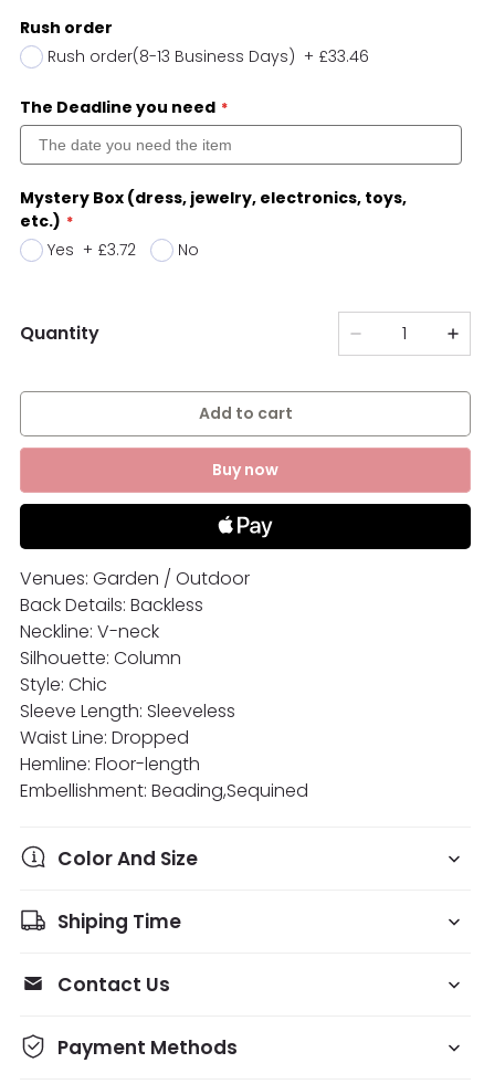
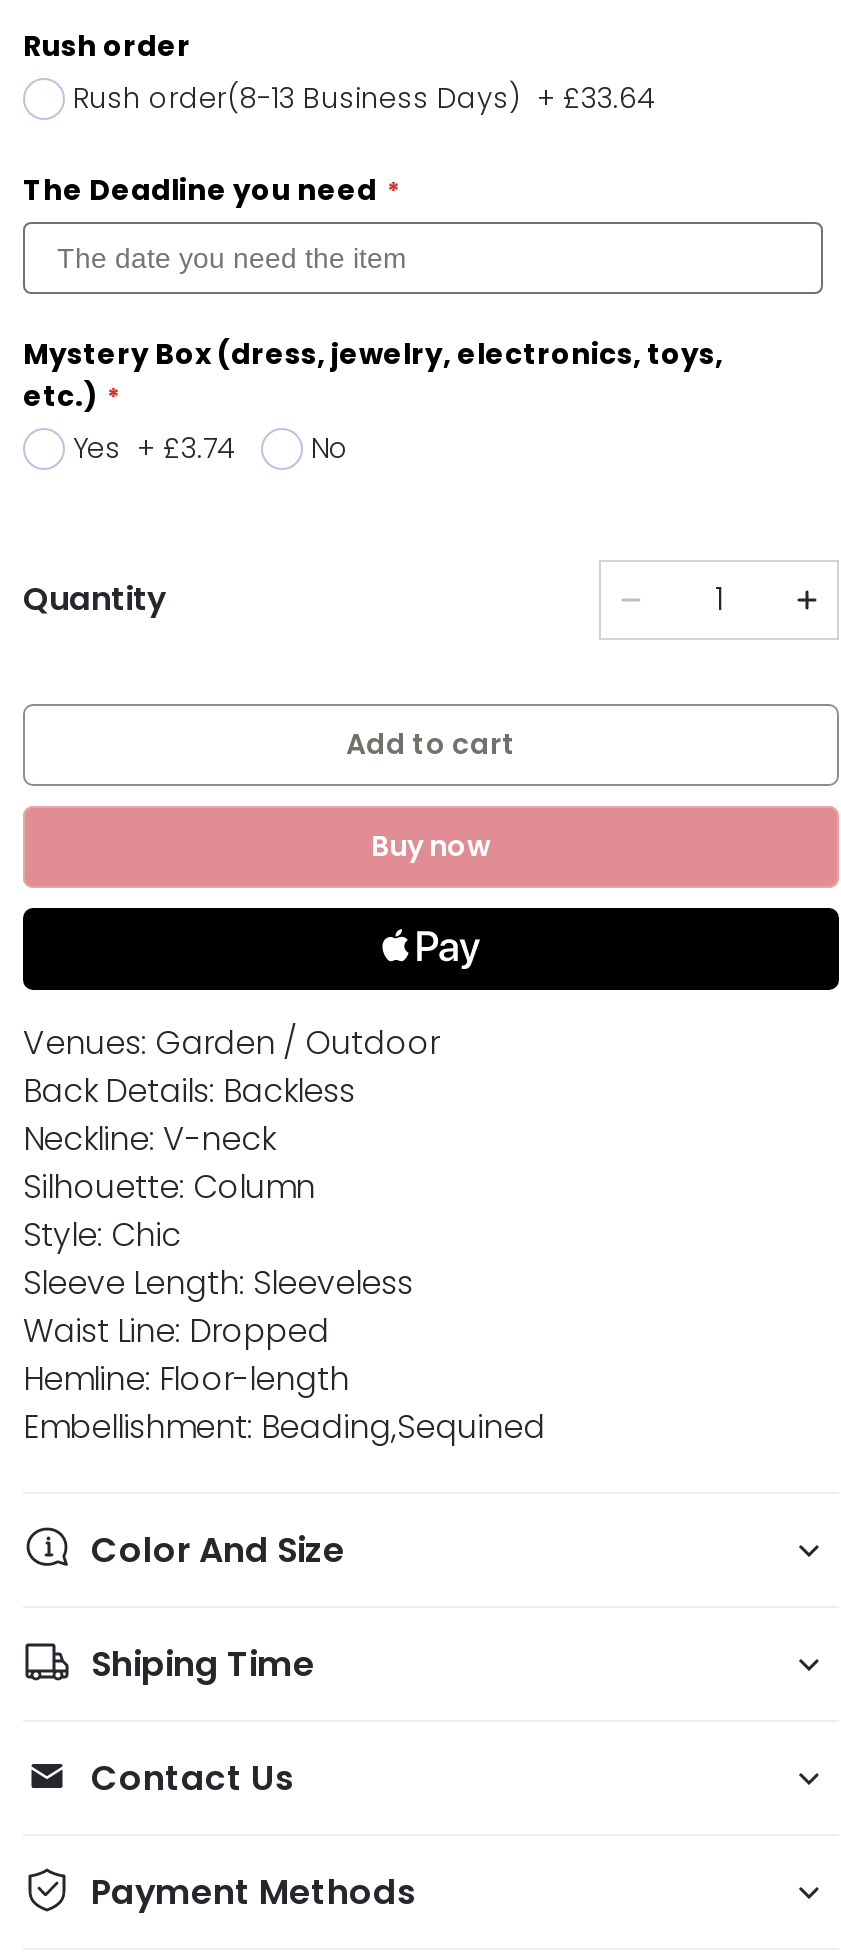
[48,45,369,67] Rush order(8-13 Business Days) + £33.46 -> [73,78,655,118] Rush order(8-13 Business Days) + £33.64
[48,238,199,261] Yes + £3.72 No -> [73,428,349,468] Yes + £3.74 No

